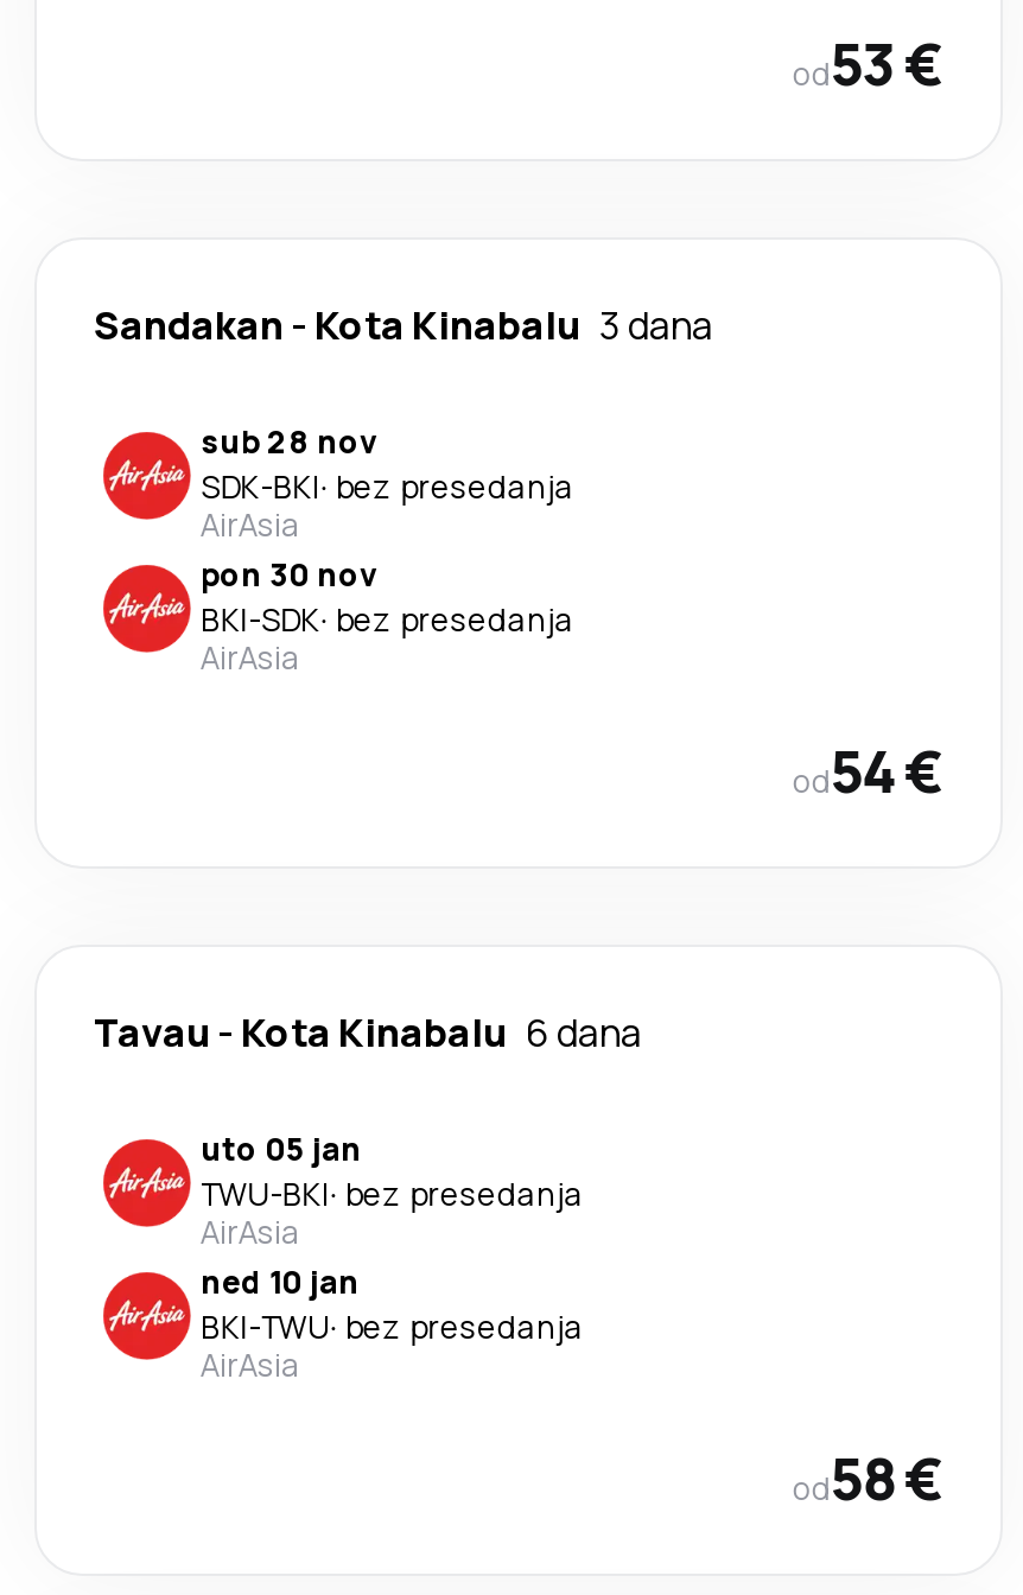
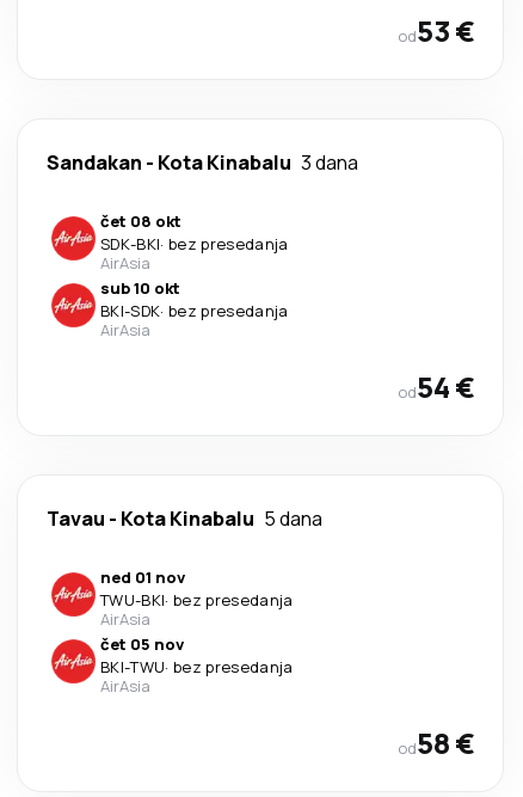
[201,419,376,462] sub 28 nov -> [100,210,181,231] čet 08 okt
[201,552,376,595] pon 30 nov -> [100,277,180,298] sub 10 okt
[94,1006,642,1058] Tavau - Kota Kinabalu 6 dana -> [47,505,322,531] Tavau - Kota Kinabalu 5 dana
[201,1127,362,1169] uto 05 jan -> [100,566,185,588] ned 01 nov
[201,1260,360,1302] ned 10 jan -> [100,633,184,654] čet 05 nov

